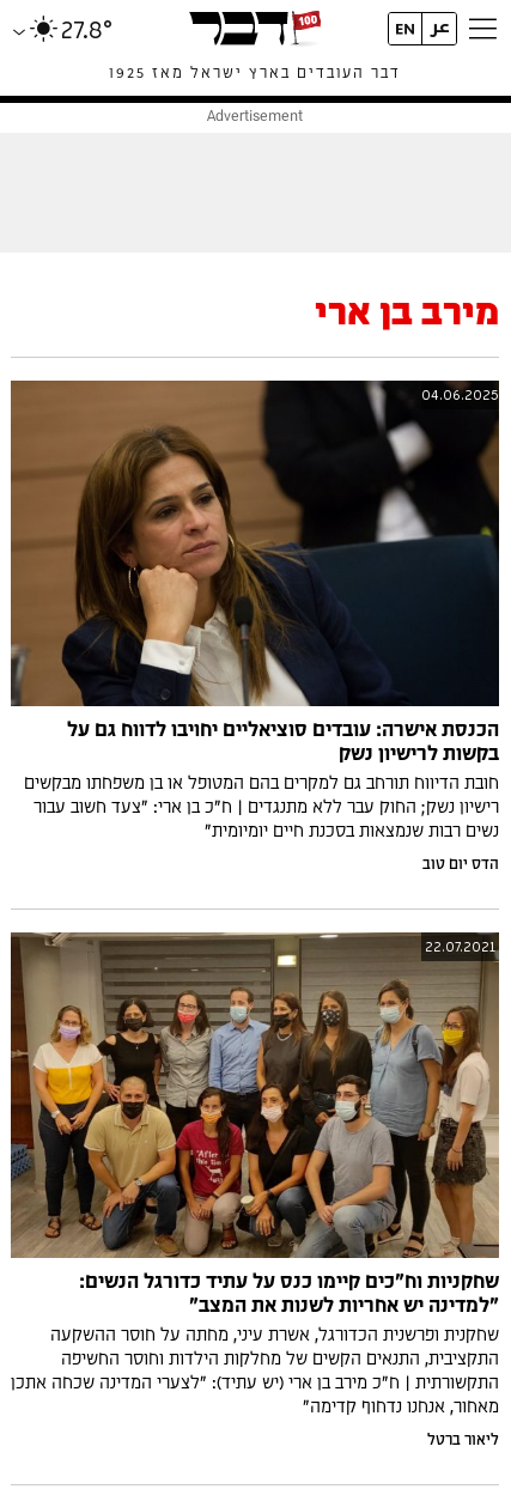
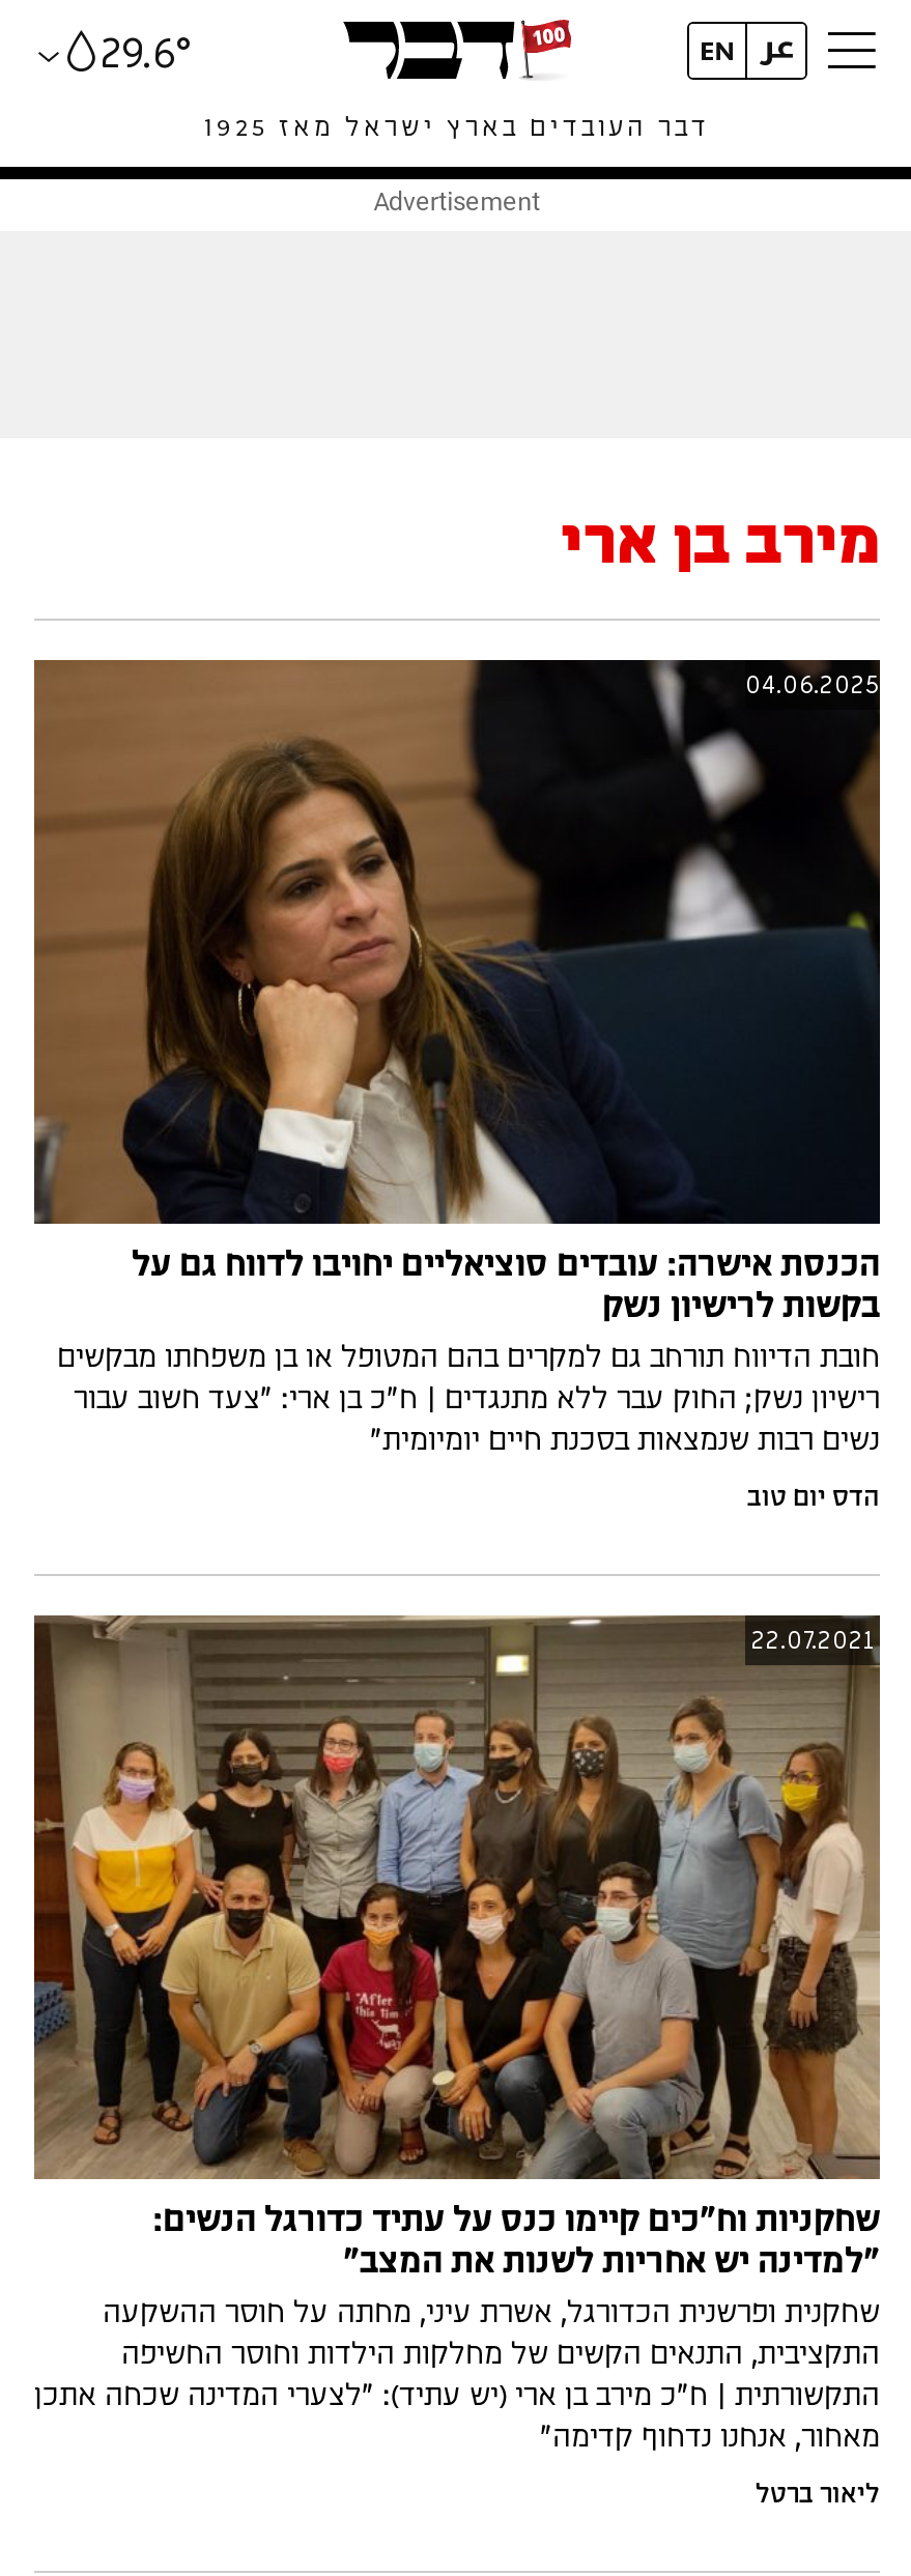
[61,16,112,47] 27.8° -> [101,28,192,82] 29.6°

